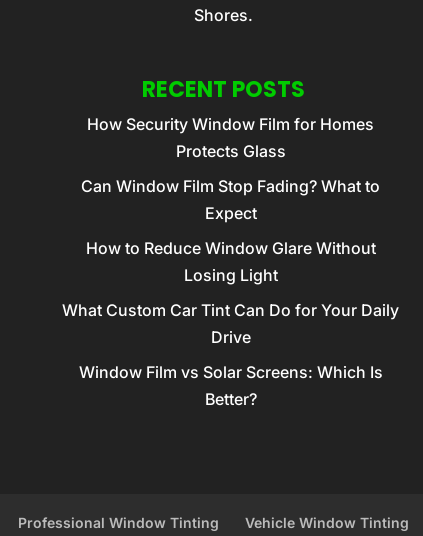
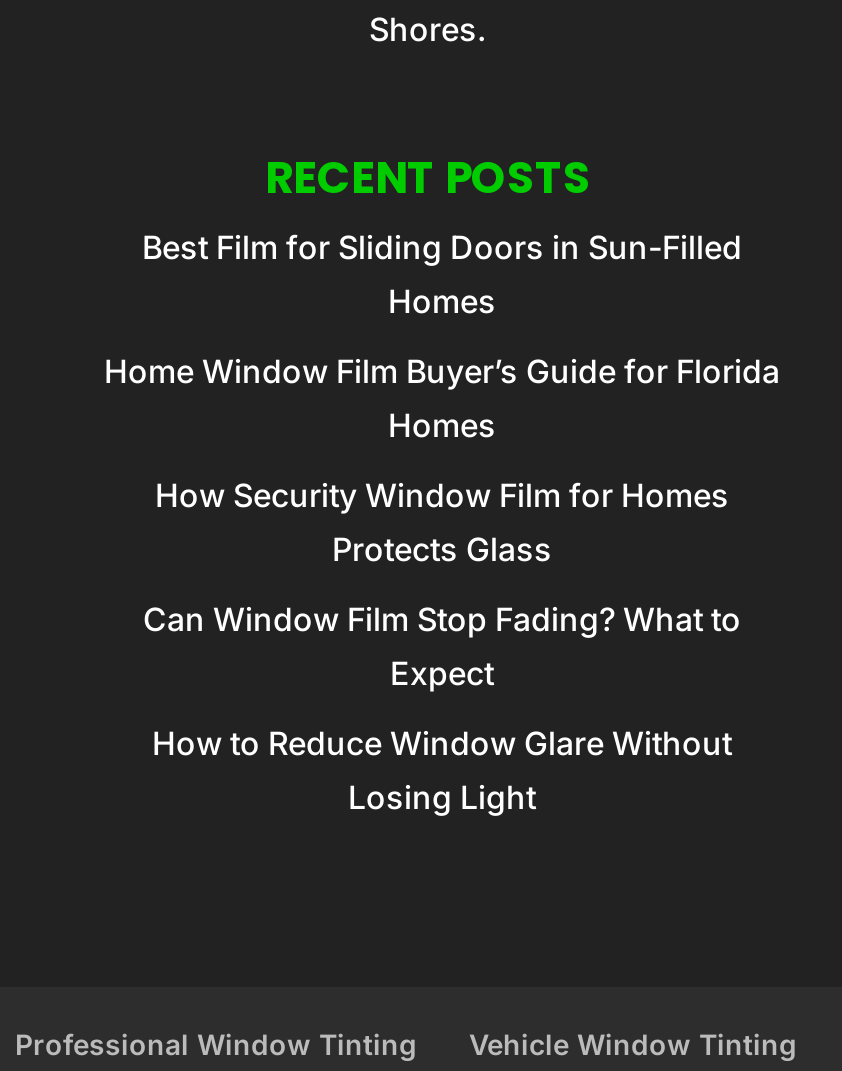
none -> [104,228,780,446] Best Film for Sliding Doors in Sun-Filled | Homes | Home Window Film Buyer’s Guide for Florida | Homes
moved [81,114,380,285] -> [143,476,741,818]: How Security Window Film for Homes | Protects Glass | Can Window Film Stop Fading? What to | Expect | How to Reduce Window Glare Without | Losing Light
[62,300,399,409] What Custom Car Tint Can Do for Your Daily | Drive | Window Film vs Solar Screens: Which Is | Better? -> none

